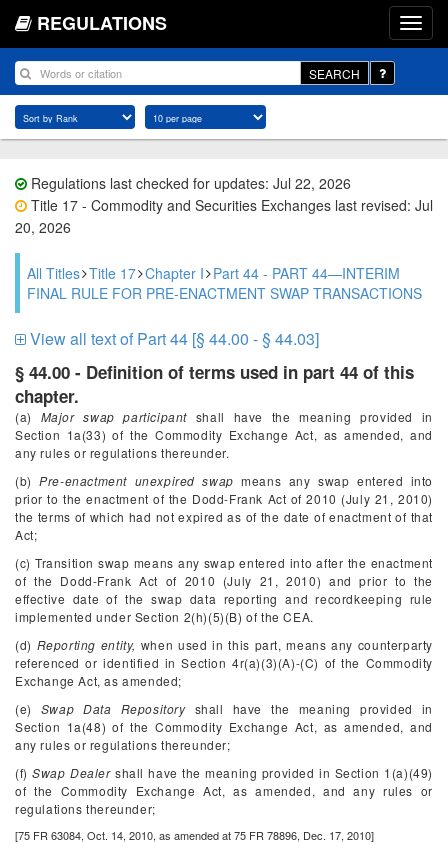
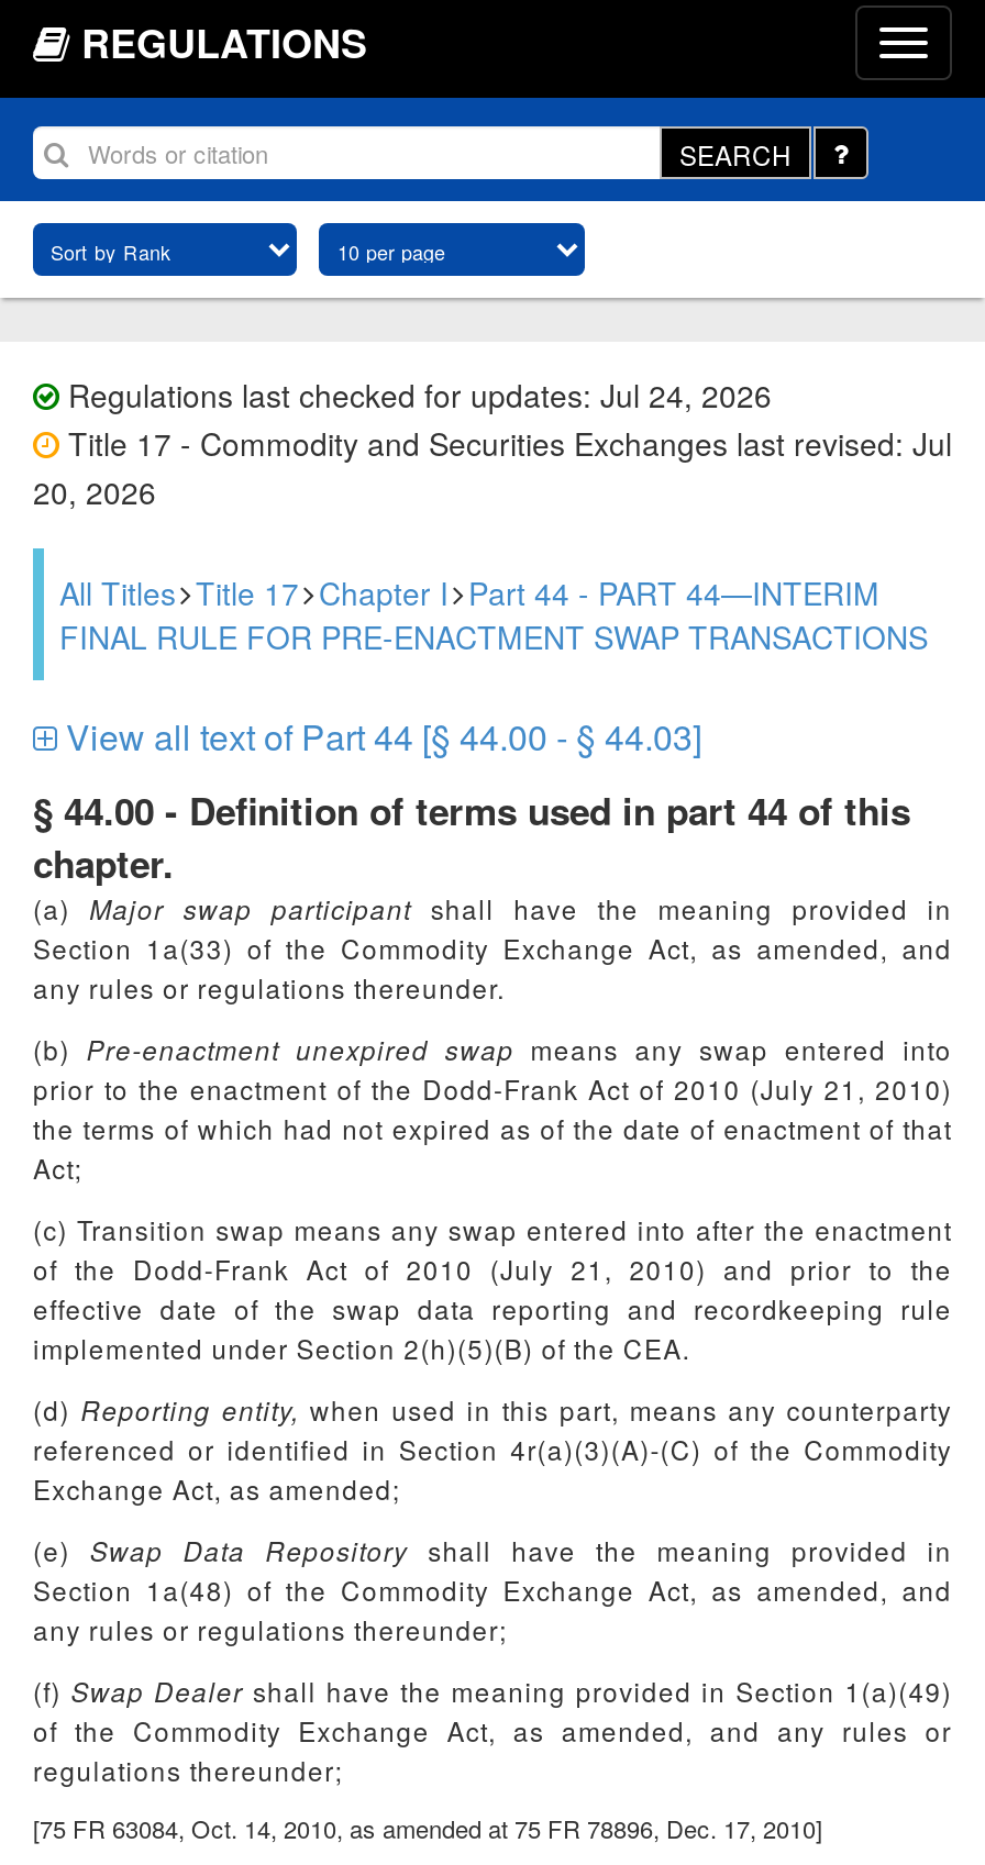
[27,173,351,193] Regulations last checked for updates: Jul 22, 2026 -> [59,373,772,417] Regulations last checked for updates: Jul 24, 2026

